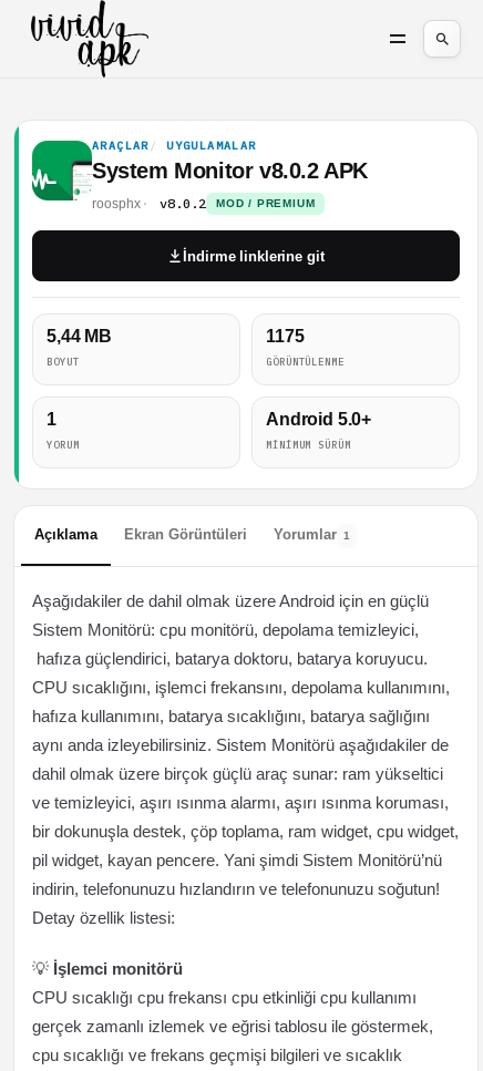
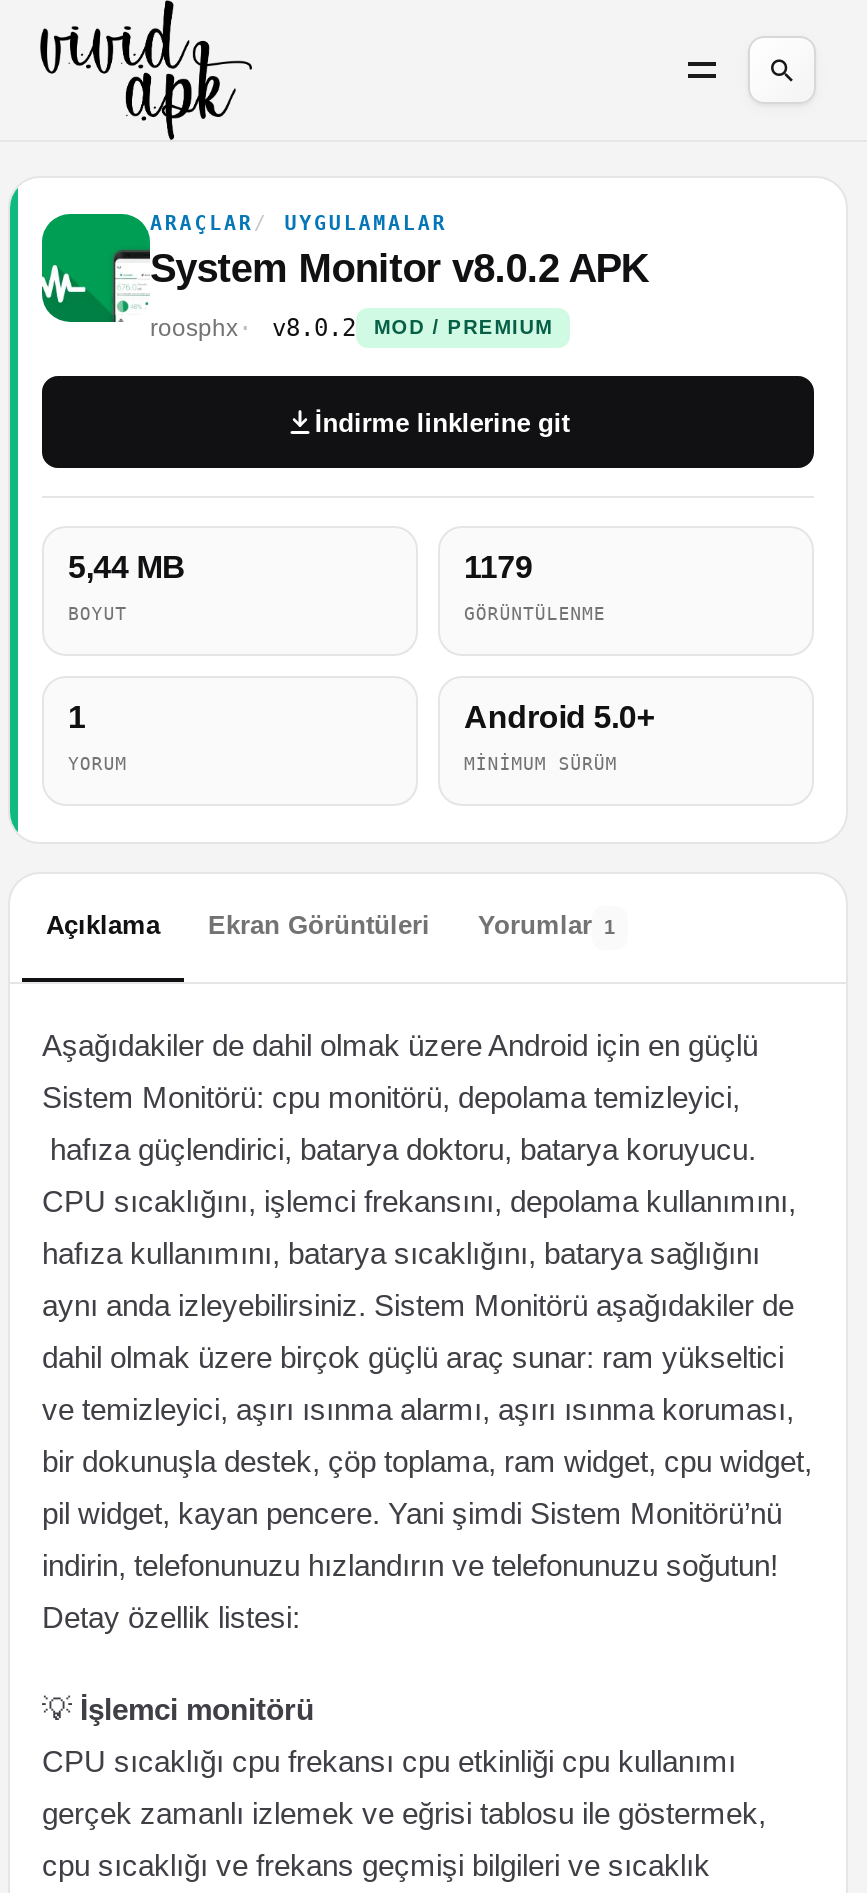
[266,327,304,346] 1175 -> [464,550,533,584] 1179

